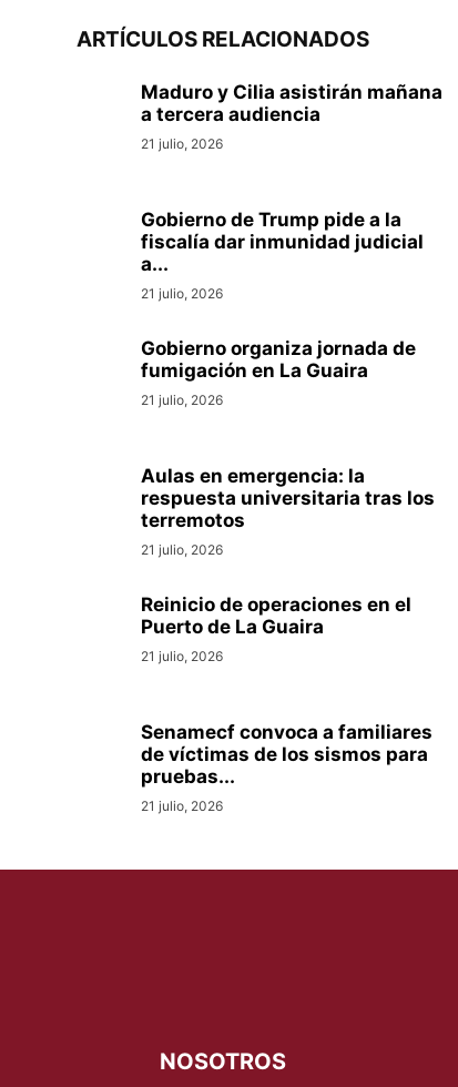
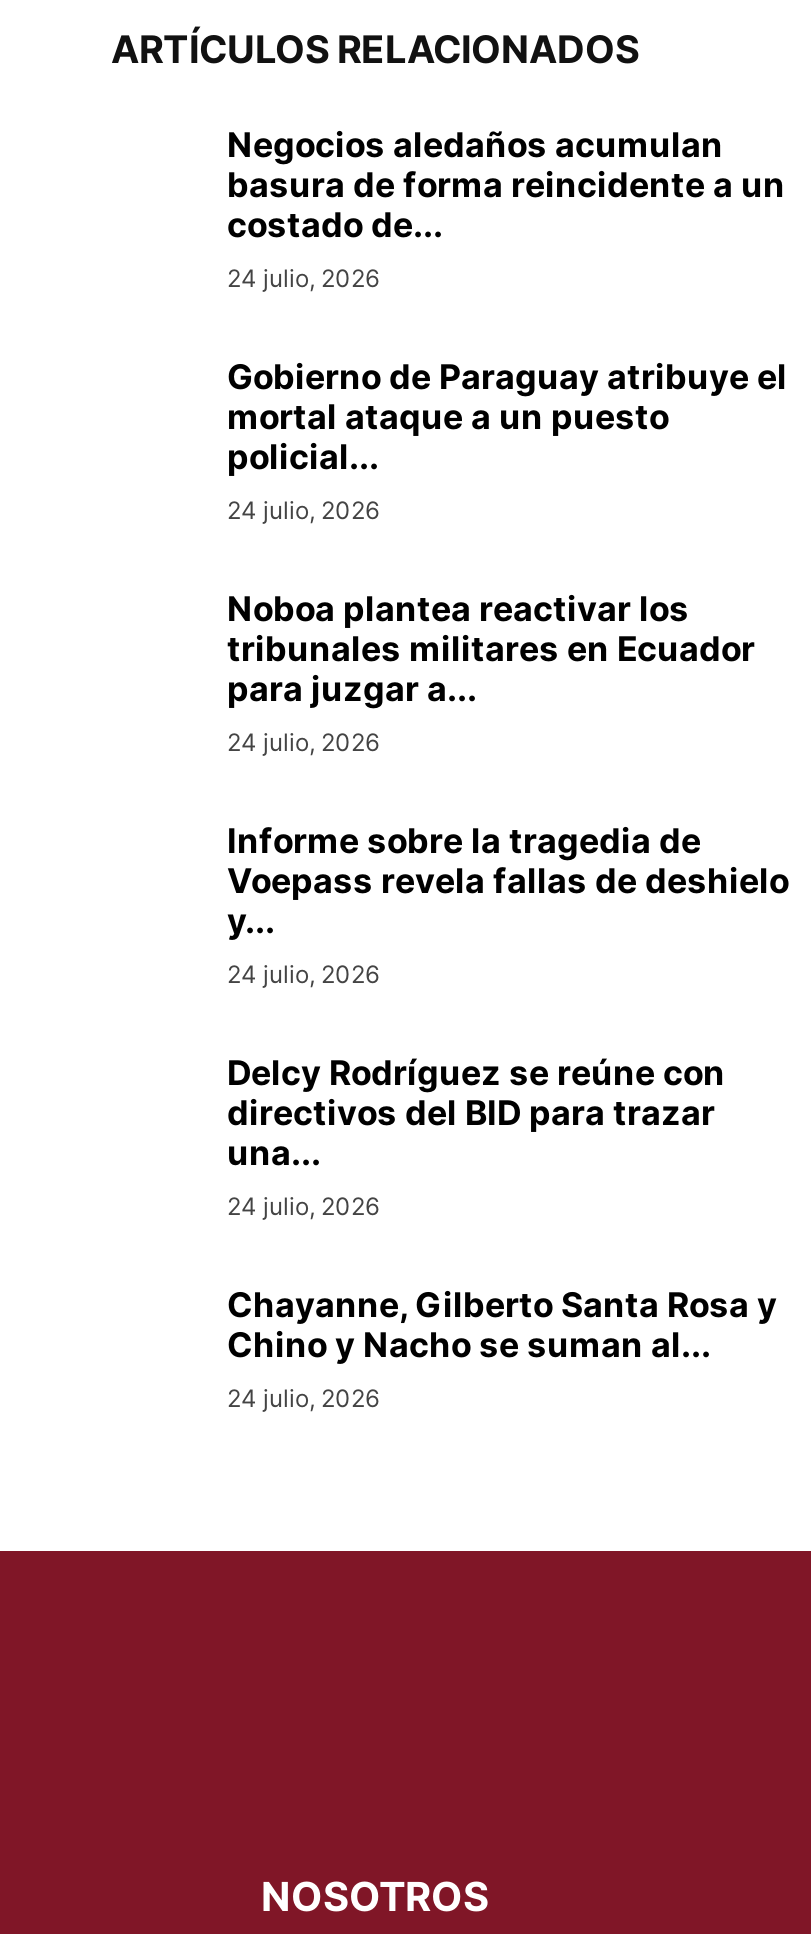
[141,81,442,152] Maduro y Cilia asistirán mañana | a tercera audiencia | 21 julio, 2026 -> [227,125,785,293] Negocios aledaños acumulan | basura de forma reincidente a un | costado de... | 24 julio, 2026
[141,209,424,302] Gobierno de Trump pide a la | fiscalía dar inmunidad judicial | a... | 21 julio, 2026 -> [227,357,787,525] Gobierno de Paraguay atribuye el | mortal ataque a un puesto | policial... | 24 julio, 2026
[141,337,416,408] Gobierno organiza jornada de | fumigación en La Guaira | 21 julio, 2026 -> [227,589,755,757] Noboa plantea reactivar los | tribunales militares en Ecuador | para juzgar a... | 24 julio, 2026
[141,465,435,558] Aulas en emergencia: la | respuesta universitaria tras los | terremotos | 21 julio, 2026 -> [227,821,789,989] Informe sobre la tragedia de | Voepass revela fallas de deshielo | y... | 24 julio, 2026
[141,594,411,665] Reinicio de operaciones en el | Puerto de La Guaira | 21 julio, 2026 -> [227,1053,725,1221] Delcy Rodríguez se reúne con | directivos del BID para trazar | una... | 24 julio, 2026
[141,721,432,814] Senamecf convoca a familiares | de víctimas de los sismos para | pruebas... | 21 julio, 2026 -> [227,1285,777,1413] Chayanne, Gilberto Santa Rosa y | Chino y Nacho se suman al... | 24 julio, 2026

